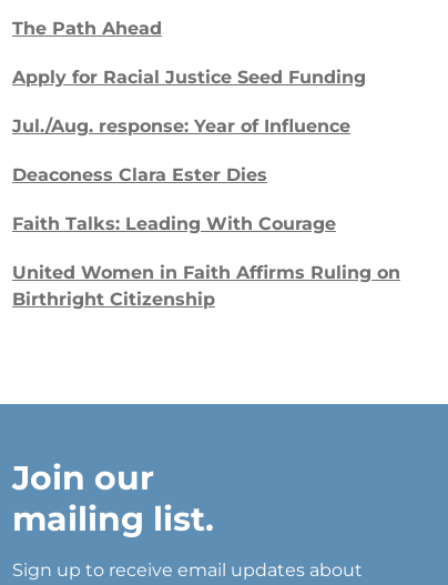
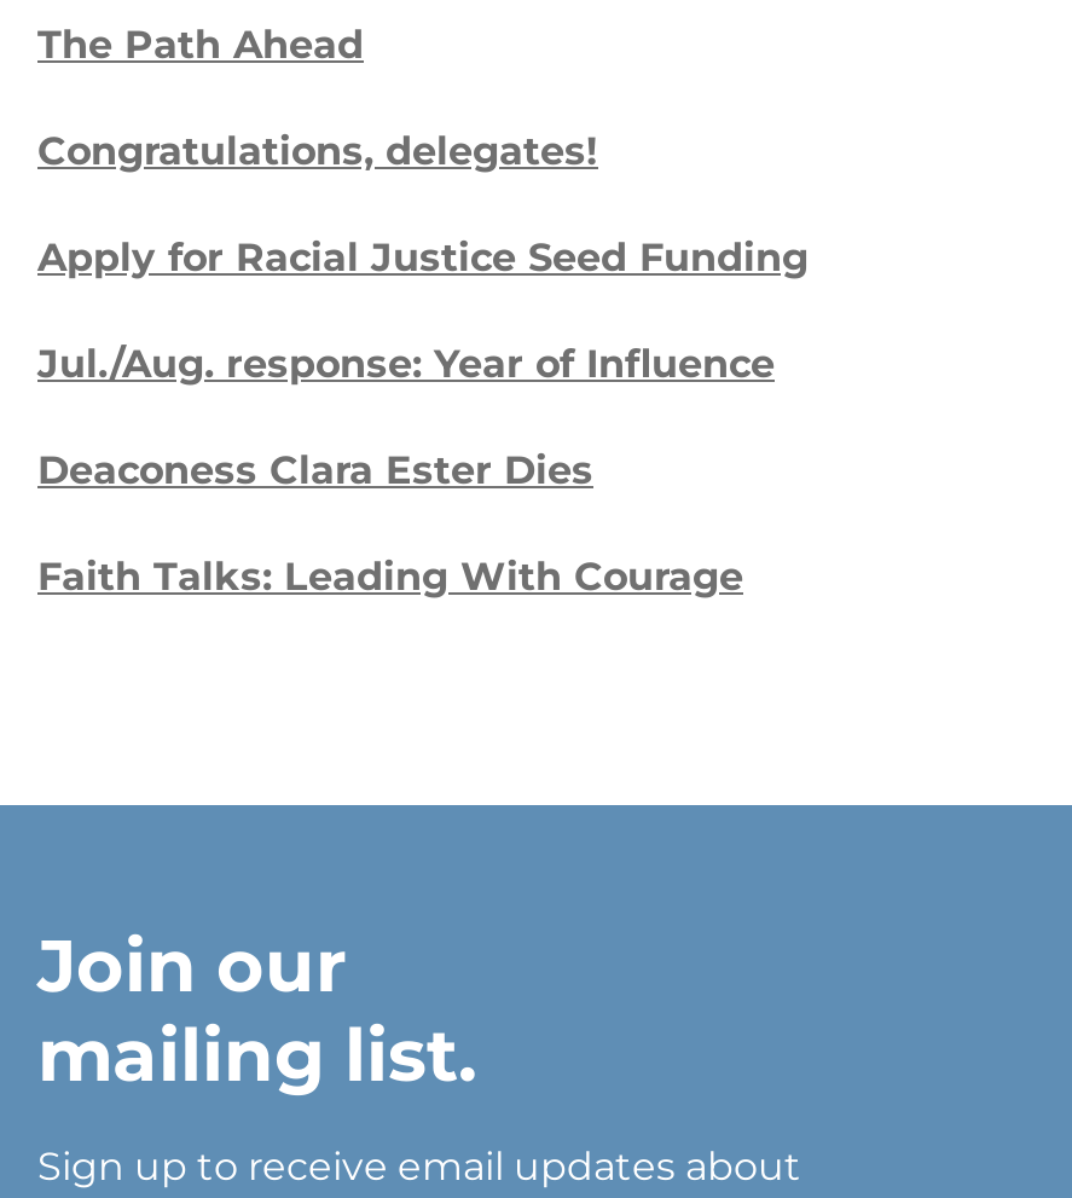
none -> [37,128,598,174] Congratulations, delegates!
moved [12,67,366,235] -> [37,234,809,599]: Apply for Racial Justice Seed Funding | Jul./Aug. response: Year of Influence | Deaconess Clara Ester Dies | Faith Talks: Leading With Courage
[12,262,400,310] United Women in Faith Affirms Ruling on | Birthright Citizenship -> none

